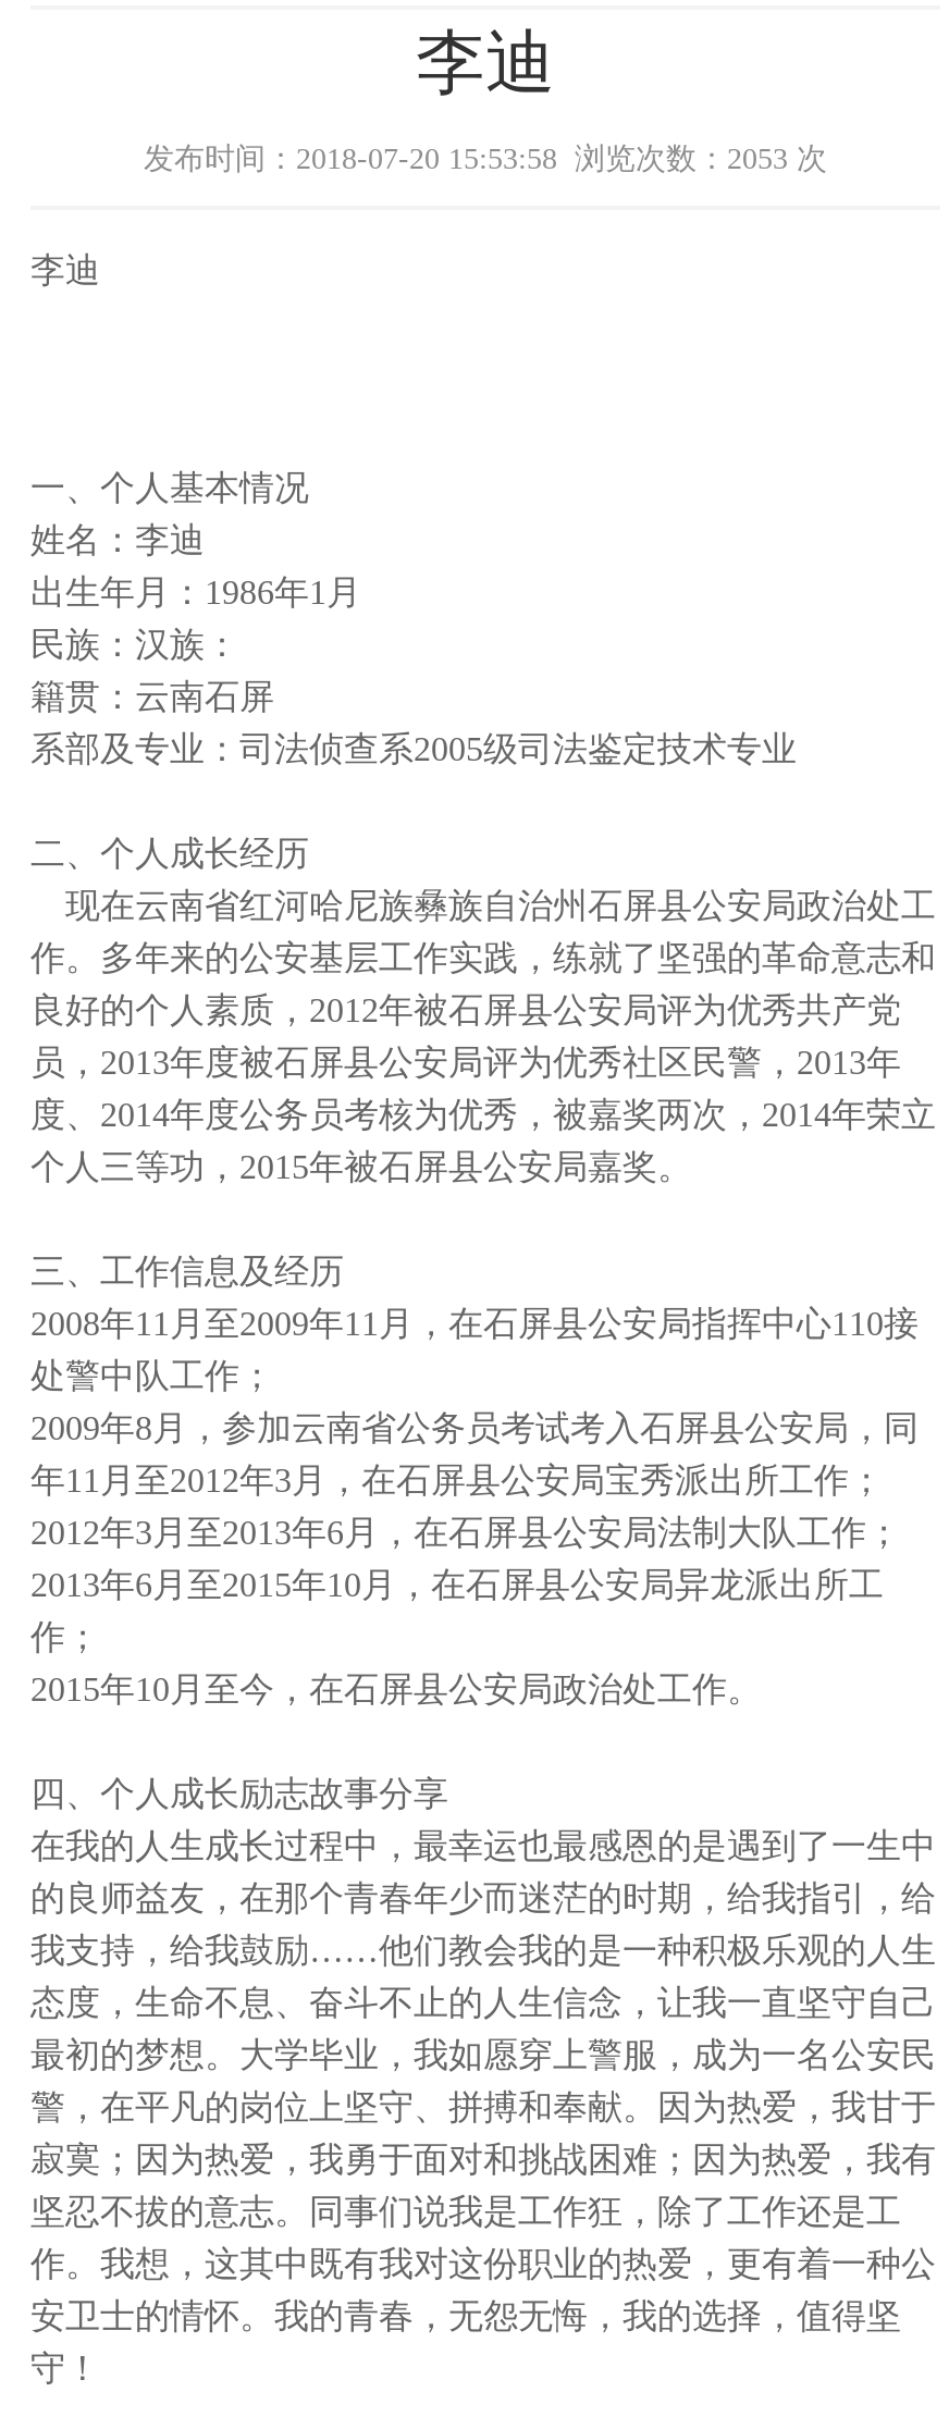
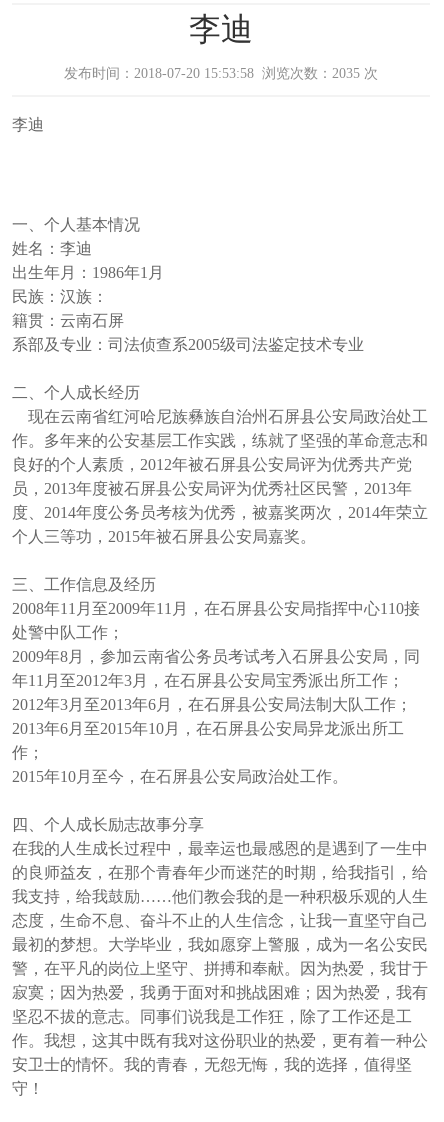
[144,142,827,175] 发布时间：2018-07-20 15:53:58 浏览次数：2053次 -> [64,66,378,81] 发布时间：2018-07-20 15:53:58 浏览次数：2035次

